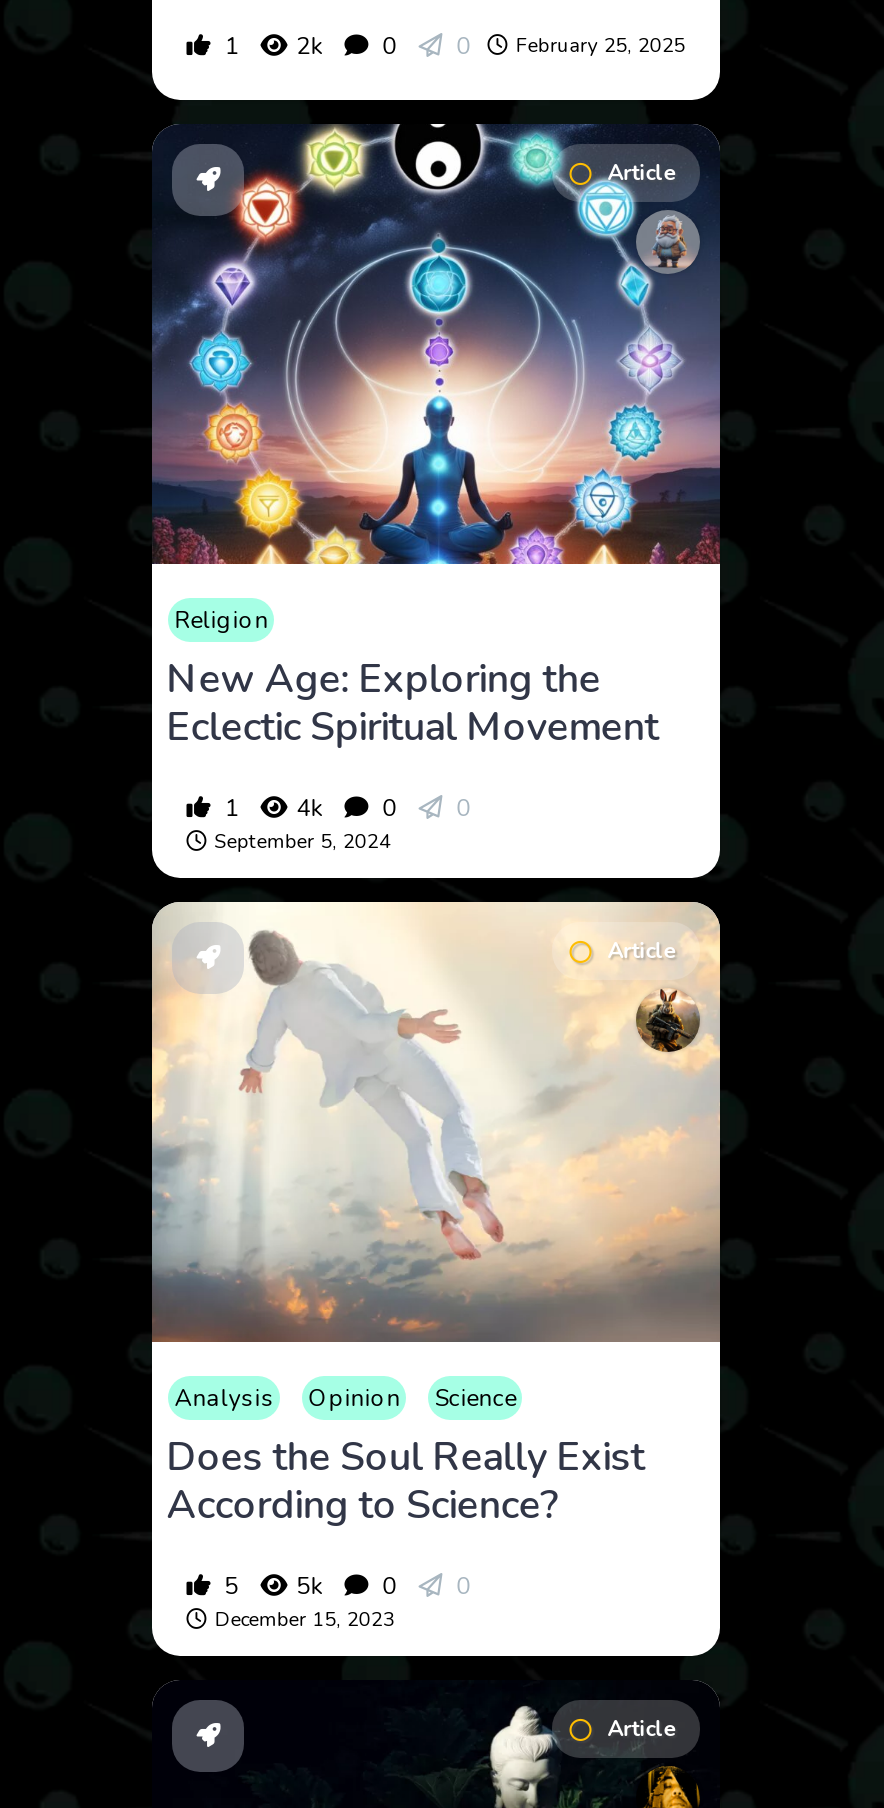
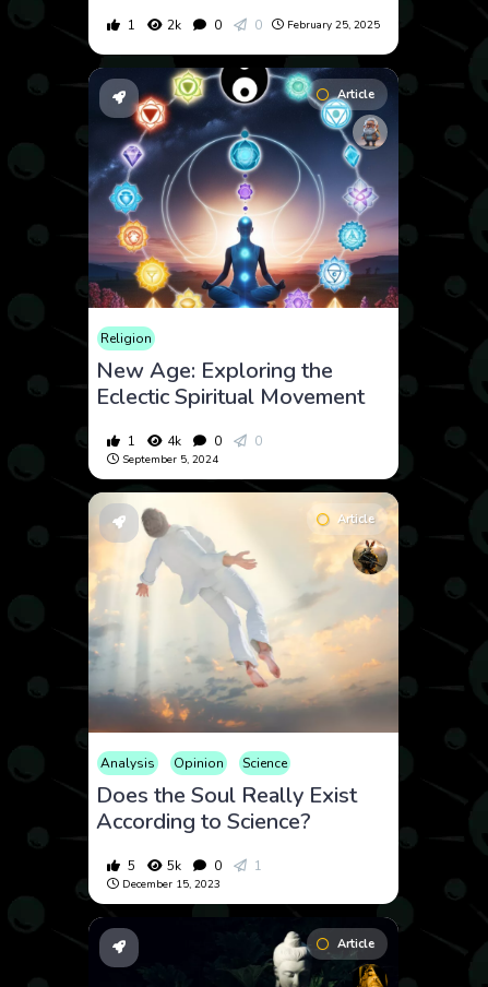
[218,1570,470,1602] 5 5k 0 0 -> [125,857,262,875] 5 5k 0 1

